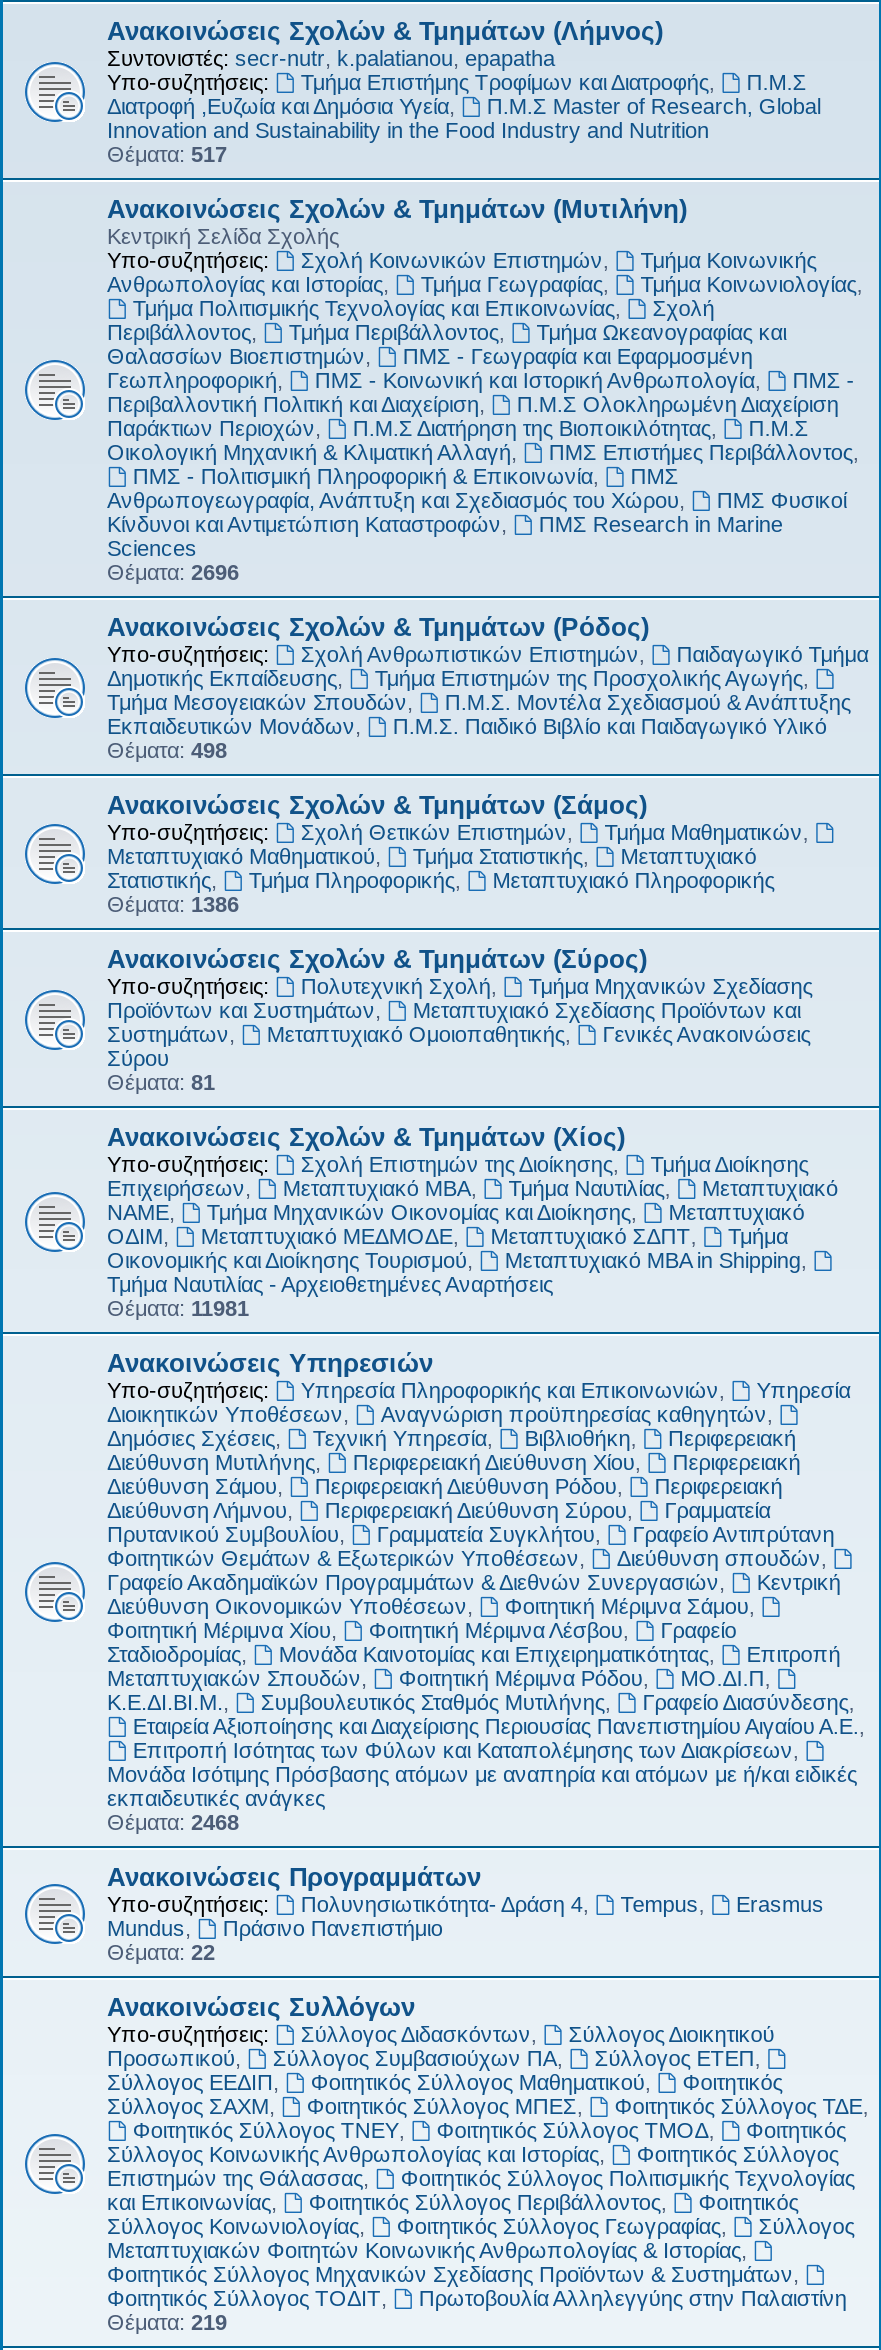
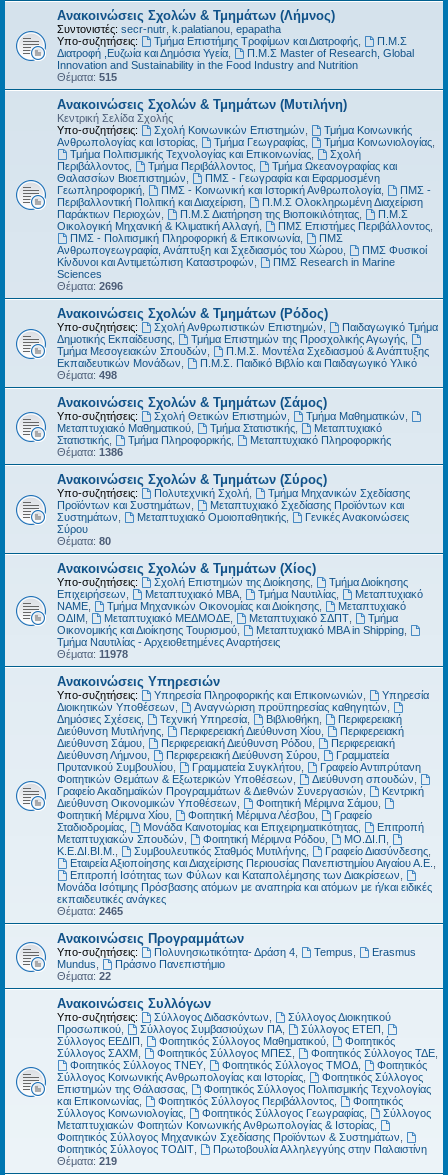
[107,142,227,166] Θέματα: 517 -> [57,71,117,83] Θέματα: 515
[107,1070,215,1094] Θέματα: 81 -> [57,535,111,547] Θέματα: 80
[107,1296,249,1320] Θέματα: 11981 -> [57,648,128,660] Θέματα: 11978
[107,1810,239,1834] Θέματα: 2468 -> [57,905,123,917] Θέματα: 2465

